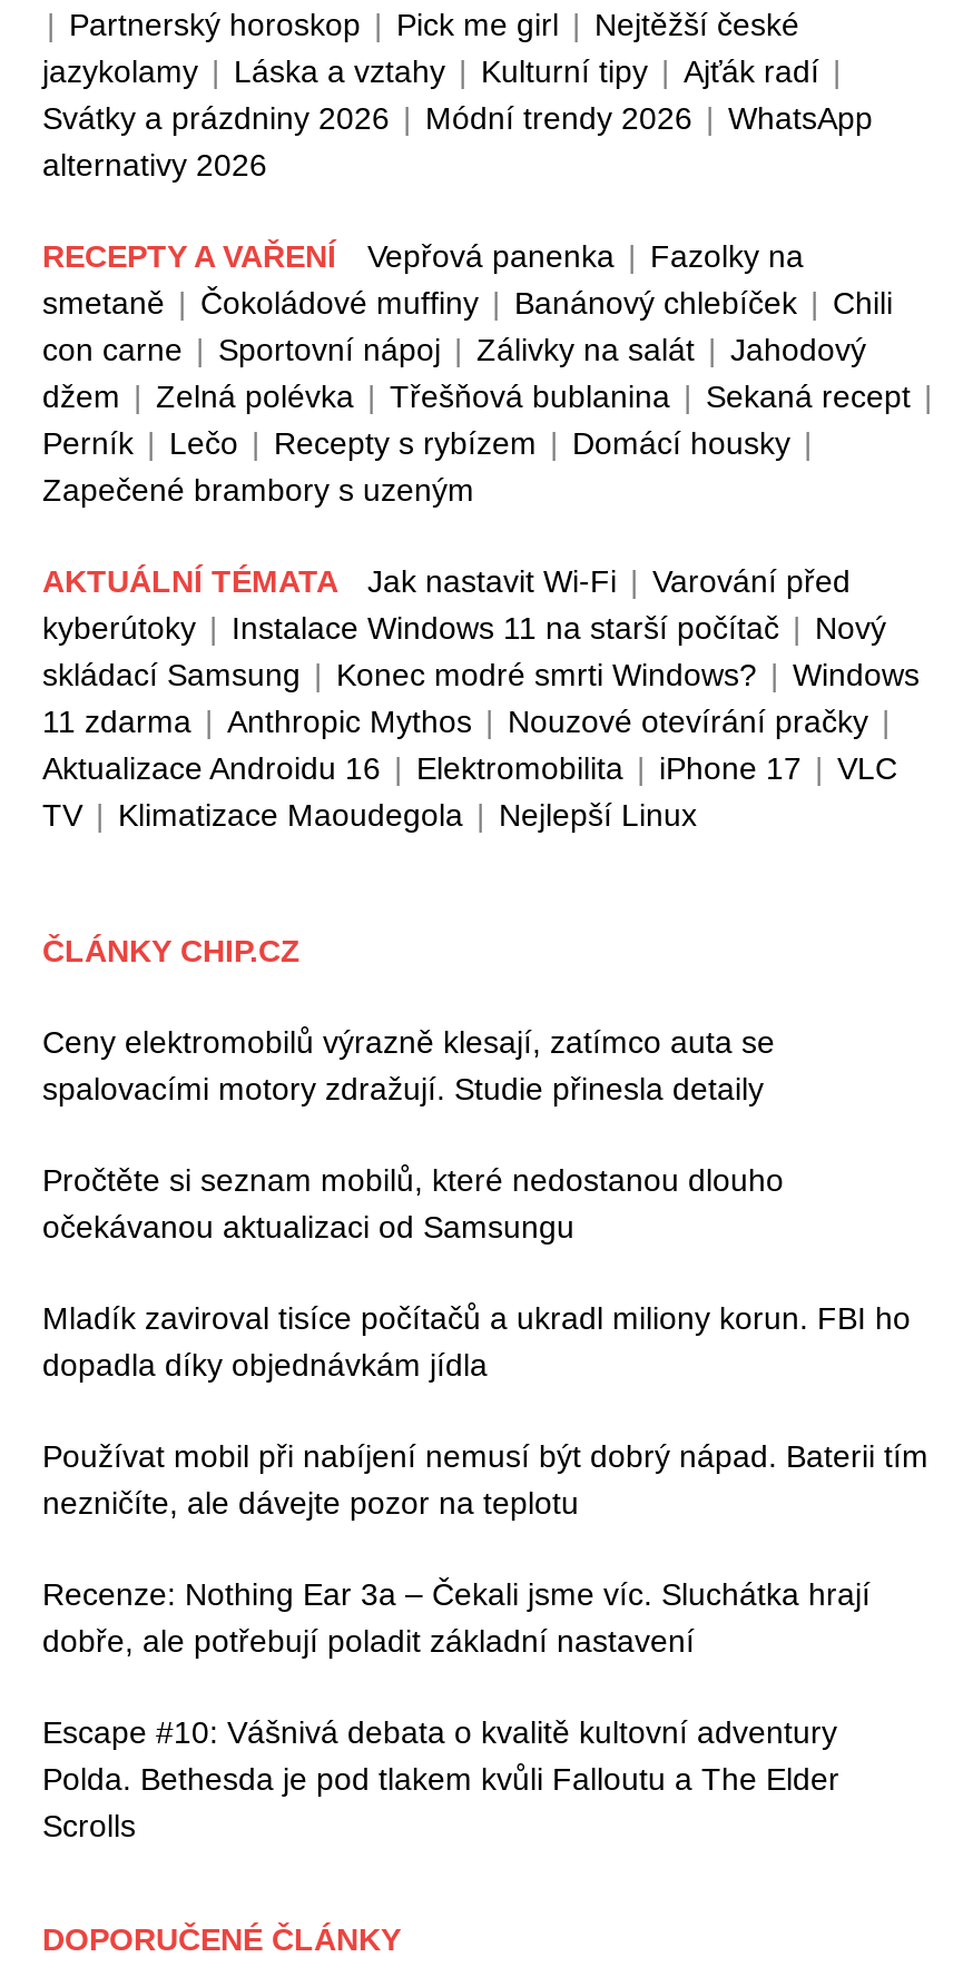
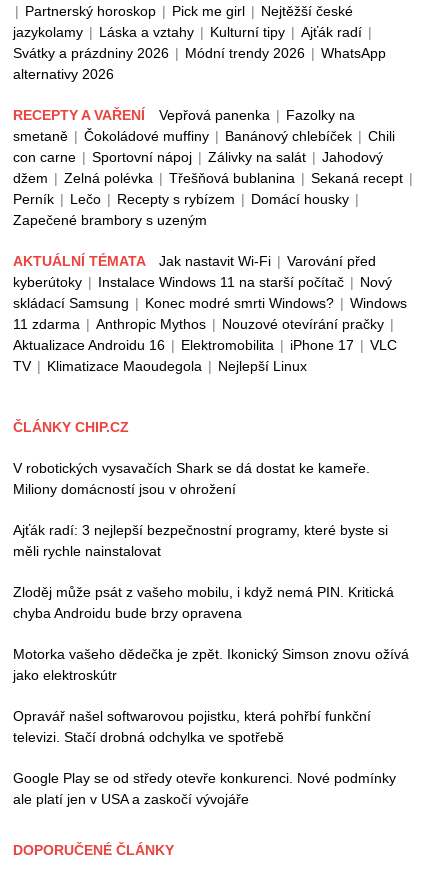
[42,1024,775,1107] Ceny elektromobilů výrazně klesají, zatímco auta se | spalovacími motory zdražují. Studie přinesla detaily -> [13,460,370,497] V robotických vysavačích Shark se dá dostat ke kameře. | Miliony domácností jsou v ohrožení
[42,1162,784,1245] Pročtěte si seznam mobilů, které nedostanou dlouho | očekávanou aktualizaci od Samsungu -> [13,522,388,559] Ajťák radí: 3 nejlepší bezpečnostní programy, které byste si | měli rychle nainstalovat
[42,1300,911,1383] Mladík zaviroval tisíce počítačů a ukradl miliony korun. FBI ho | dopadla díky objednávkám jídla -> [13,584,394,621] Zloděj může psát z vašeho mobilu, i když nemá PIN. Kritická | chyba Androidu bude brzy opravena
[42,1438,928,1521] Používat mobil při nabíjení nemusí být dobrý nápad. Baterii tím | nezničíte, ale dávejte pozor na teplotu -> [13,646,409,683] Motorka vašeho dědečka je zpět. Ikonický Simson znovu ožívá | jako elektroskútr
[42,1576,871,1659] Recenze: Nothing Ear 3a – Čekali jsme víc. Sluchátka hrají | dobře, ale potřebují poladit základní nastavení -> [13,708,371,745] Opravář našel softwarovou pojistku, která pohřbí funkční | televizi. Stačí drobná odchylka ve spotřebě
[42,1714,839,1843] Escape #10: Vášnivá debata o kvalitě kultovní adventury | Polda. Bethesda je pod tlakem kvůli Falloutu a The Elder | Scrolls -> [13,770,396,807] Google Play se od středy otevře konkurenci. Nové podmínky | ale platí jen v USA a zaskočí vývojáře

